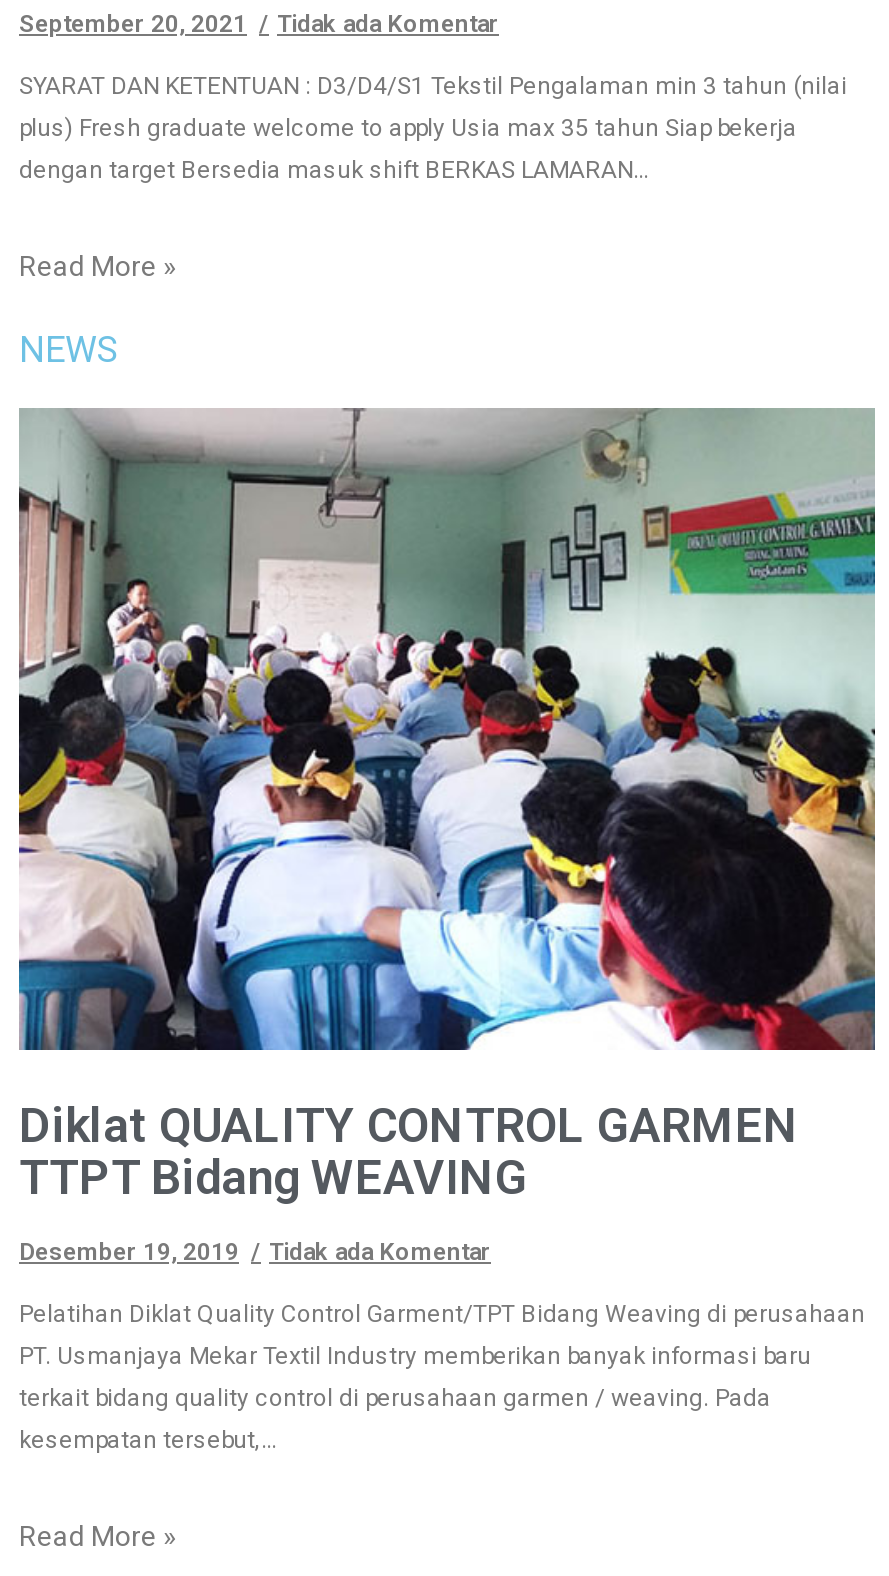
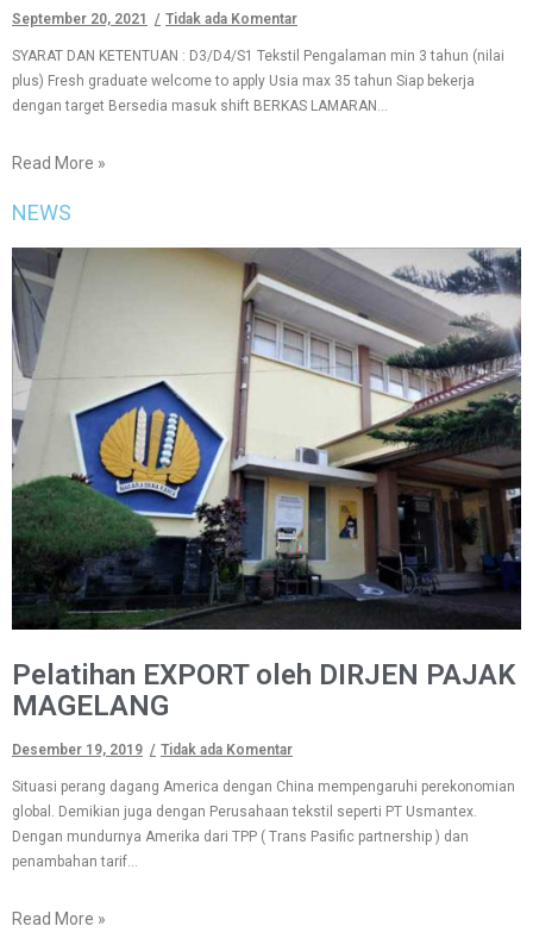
[17,408,877,1206] [image] | Diklat QUALITY CONTROL GARMEN | TTPT Bidang WEAVING -> [11,248,522,722] [image] | Pelatihan EXPORT oleh DIRJEN PAJAK | MAGELANG
[19,1300,865,1328] Pelatihan Diklat Quality Control Garment/TPT Bidang Weaving di perusahaan -> [12,778,515,795] Situasi perang dagang America dengan China mempengaruhi perekonomian
[19,1342,811,1370] PT. Usmanjaya Mekar Textil Industry memberikan banyak informasi baru -> [12,803,477,820] global. Demikian juga dengan Perusahaan tekstil seperti PT Usmantex.
[19,1384,771,1412] terkait bidang quality control di perusahaan garmen / weaving. Pada -> [12,828,469,845] Dengan mundurnya Amerika dari TPP ( Trans Pasific partnership ) dan
[19,1426,279,1454] kesempatan tersebut,… -> [12,853,138,870] penambahan tarif…

